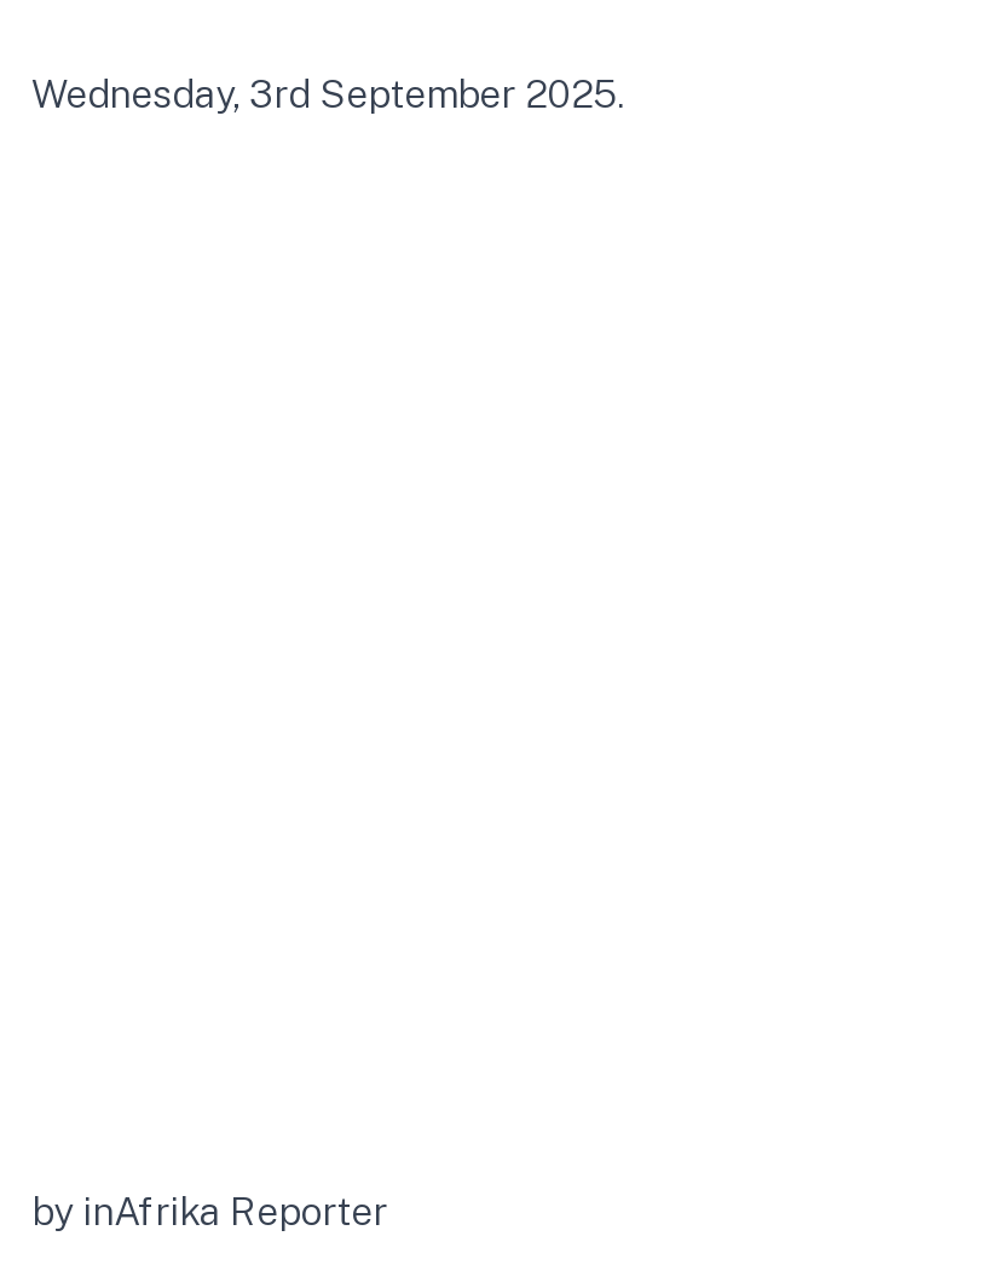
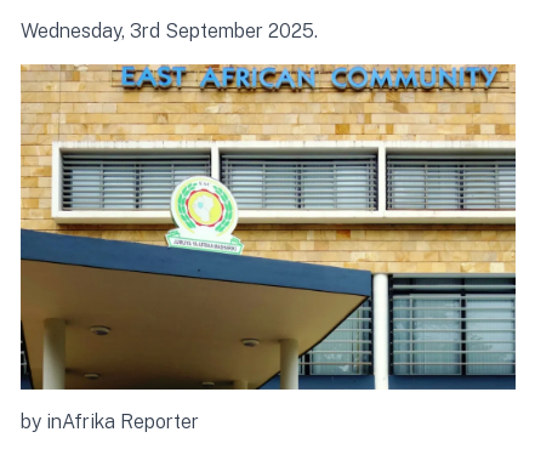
none -> [19,63,517,391] [image]

